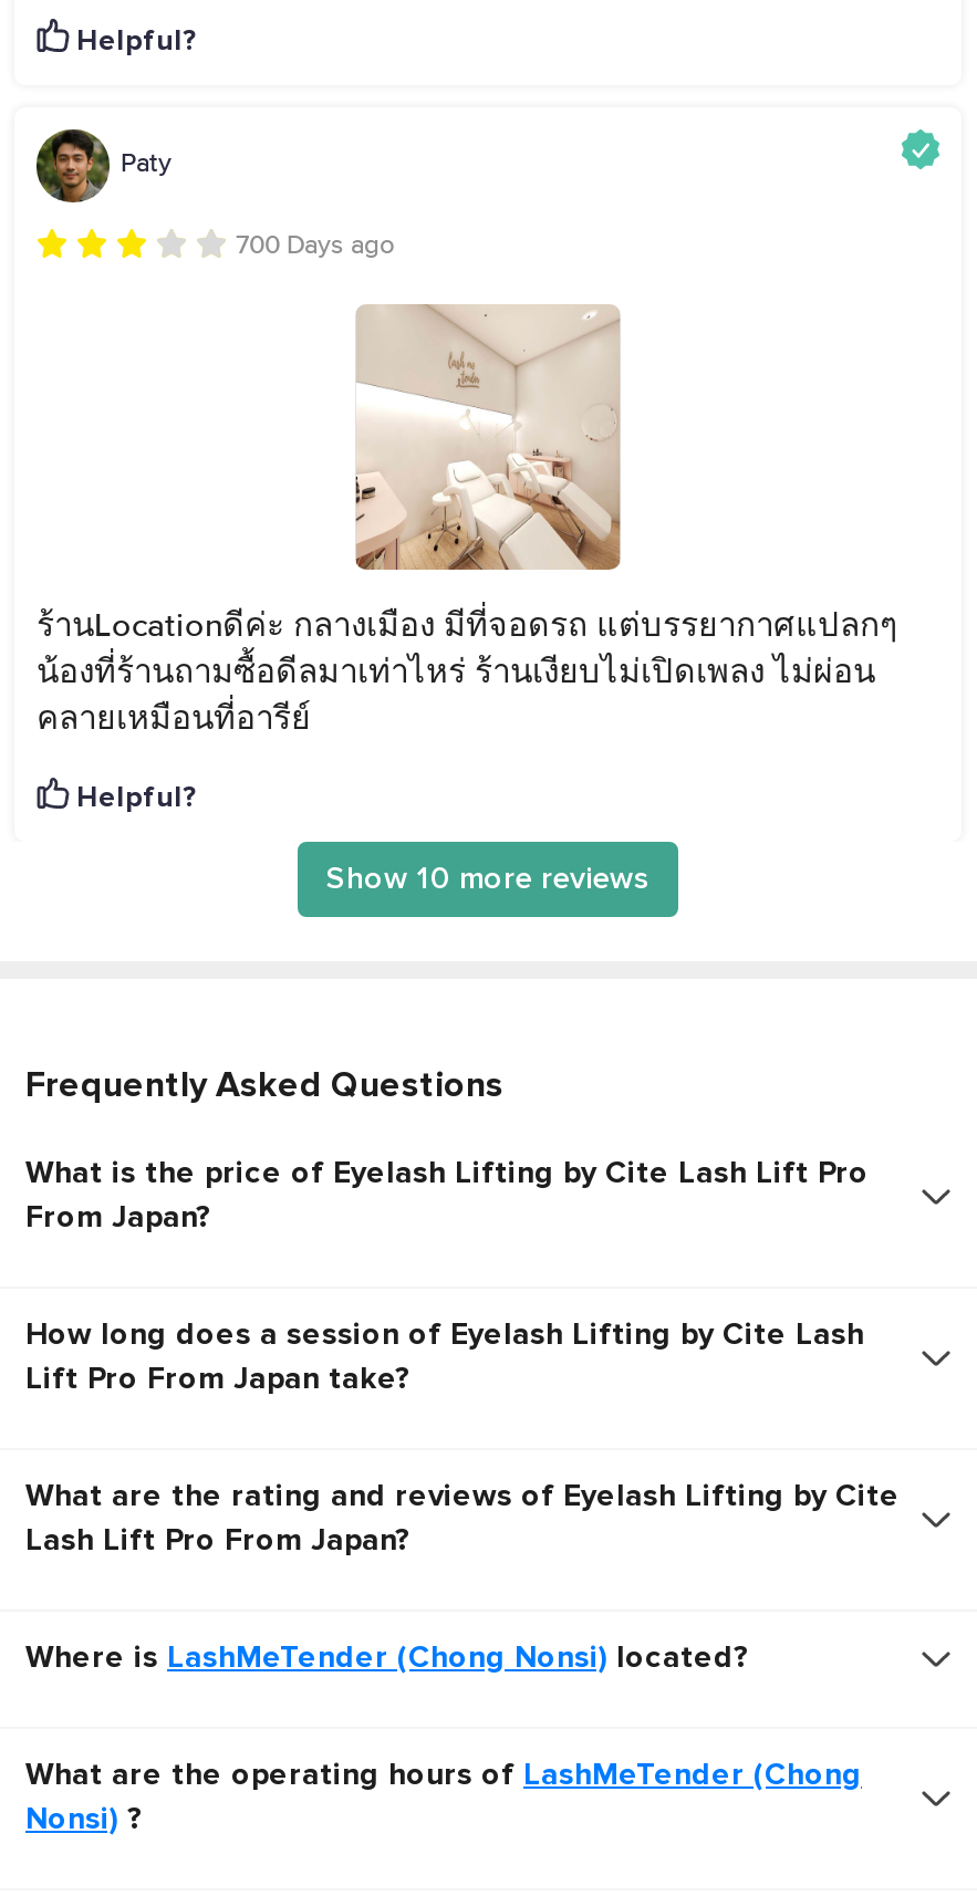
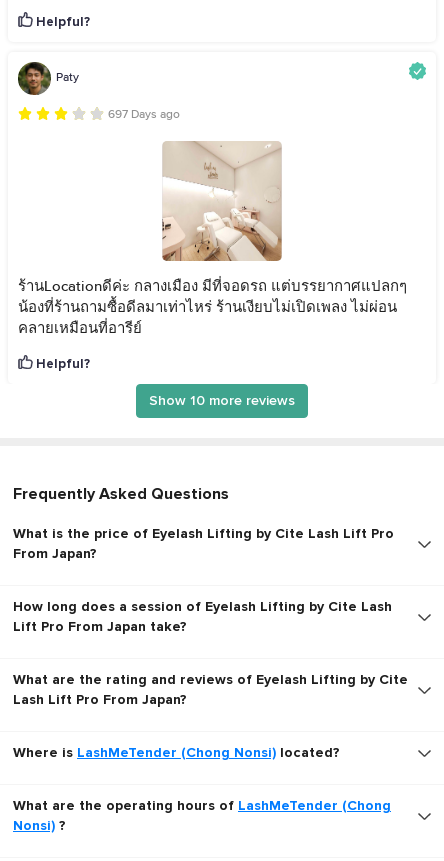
[236,233,395,259] 700 Days ago -> [108,109,180,121] 697 Days ago

